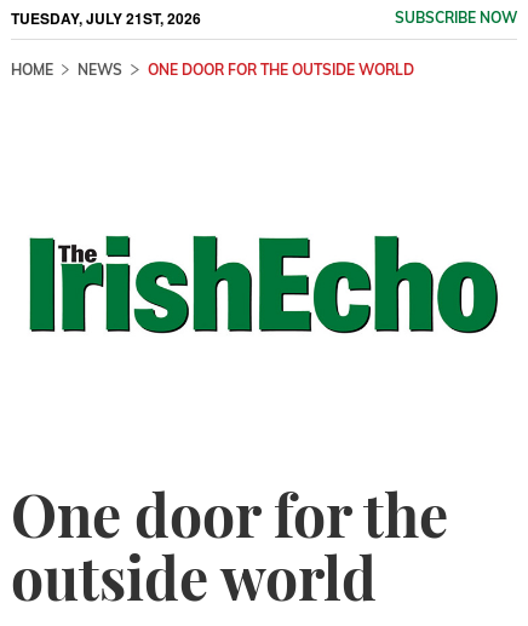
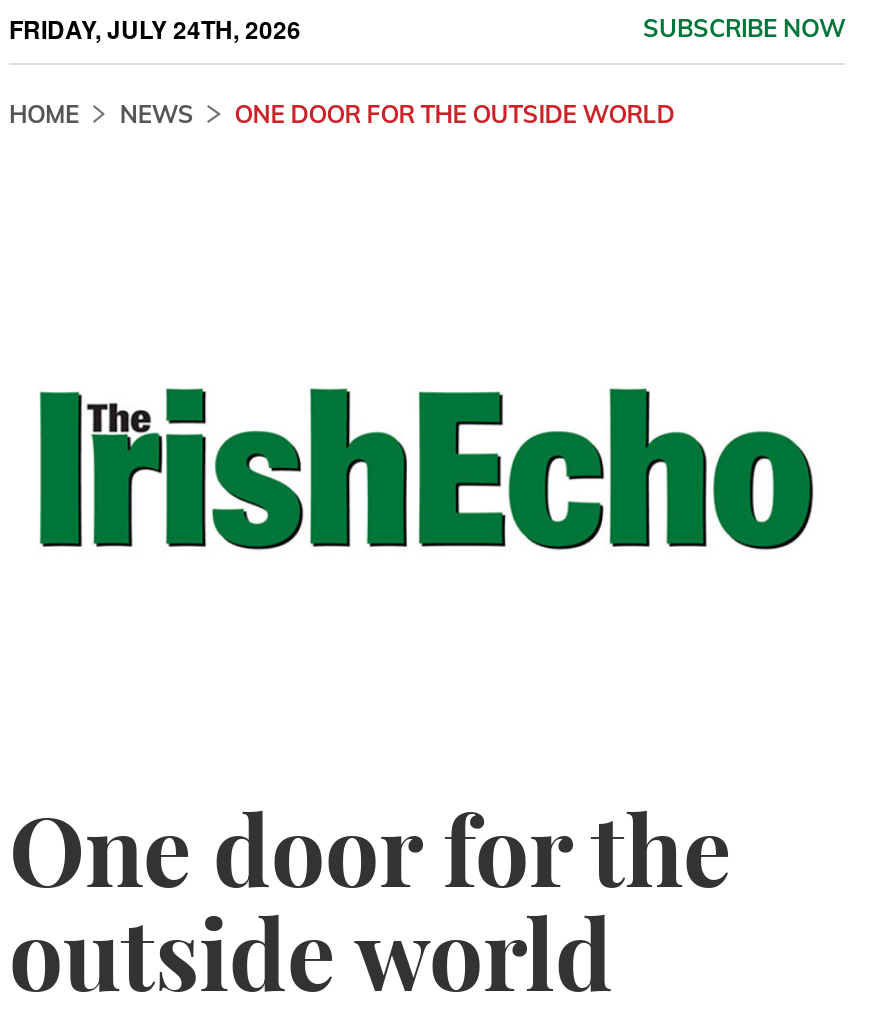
[11,7,201,29] TUESDAY, JULY 21ST, 2026 -> [9,11,301,47] FRIDAY, JULY 24TH, 2026

